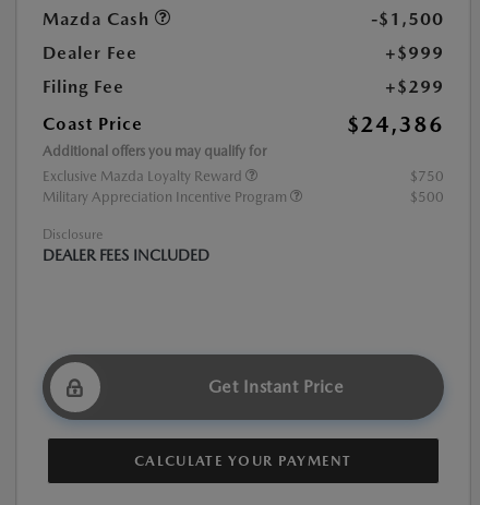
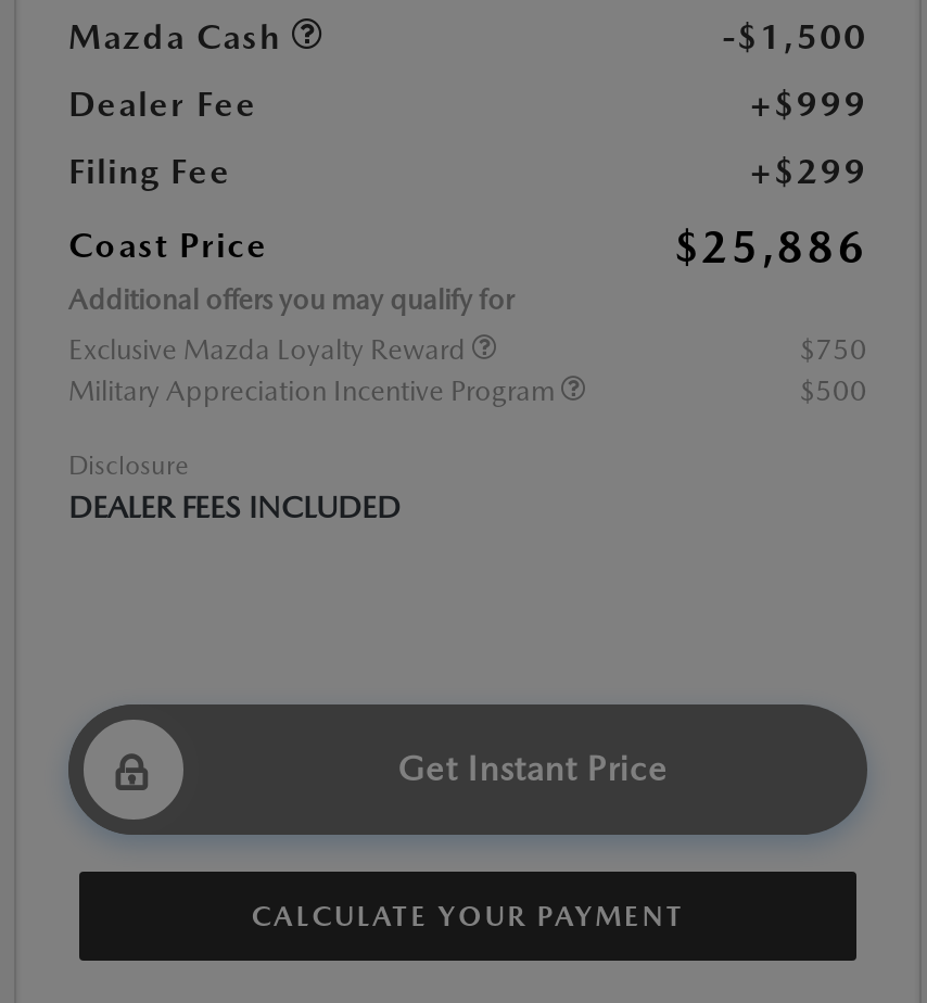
[347,111,444,137] $24,386 -> [674,220,867,272] $25,886

